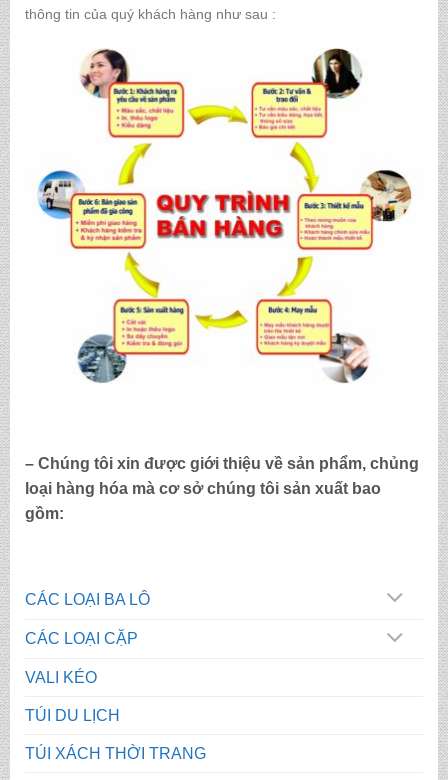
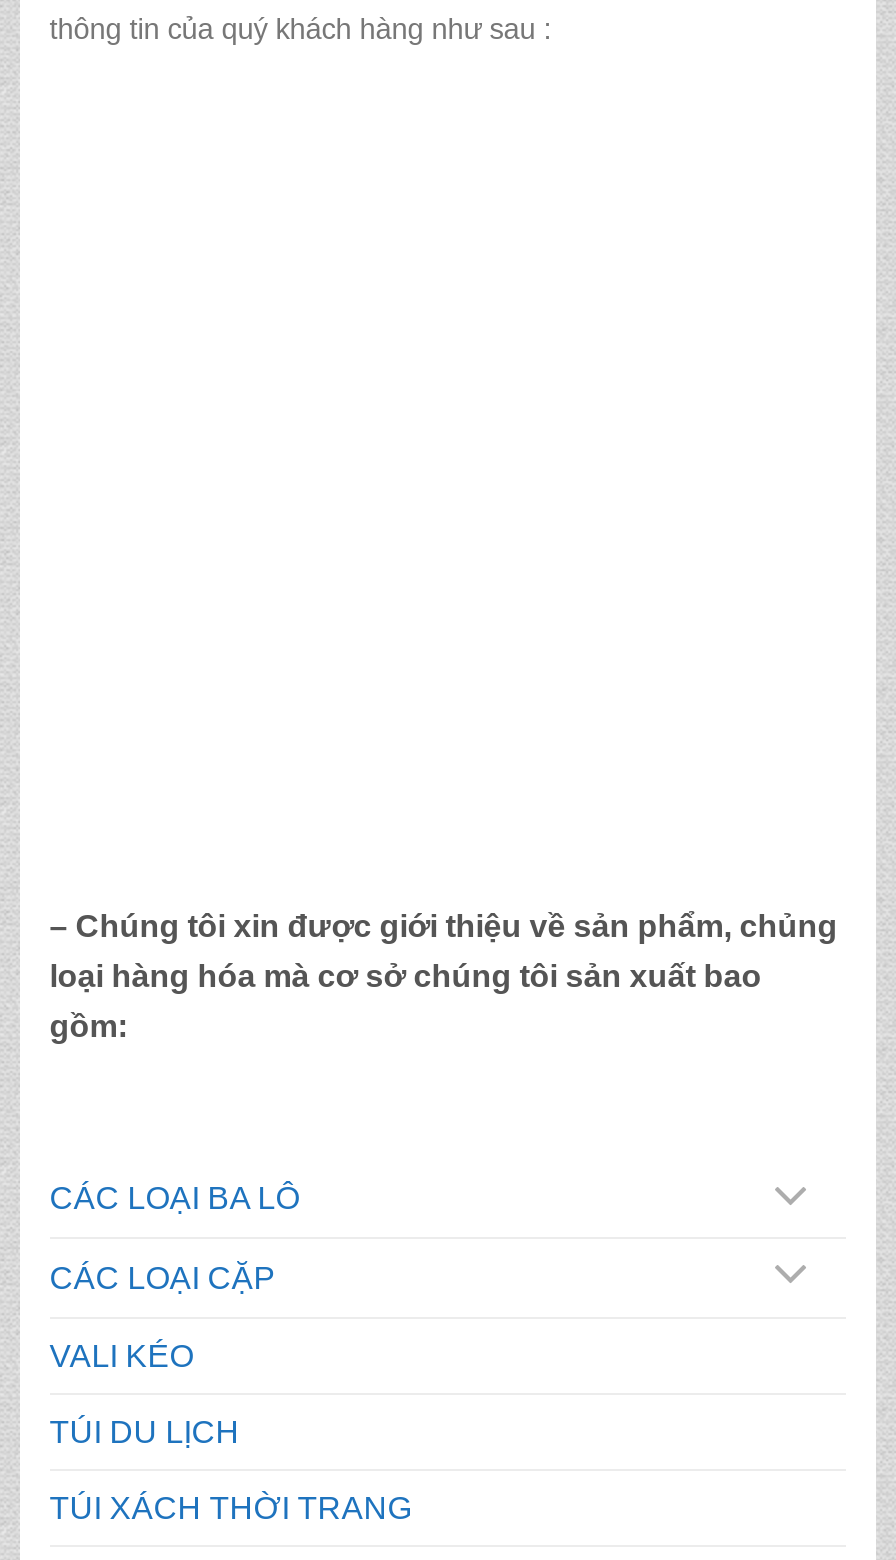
[37,47,413,384] [image] -> none

